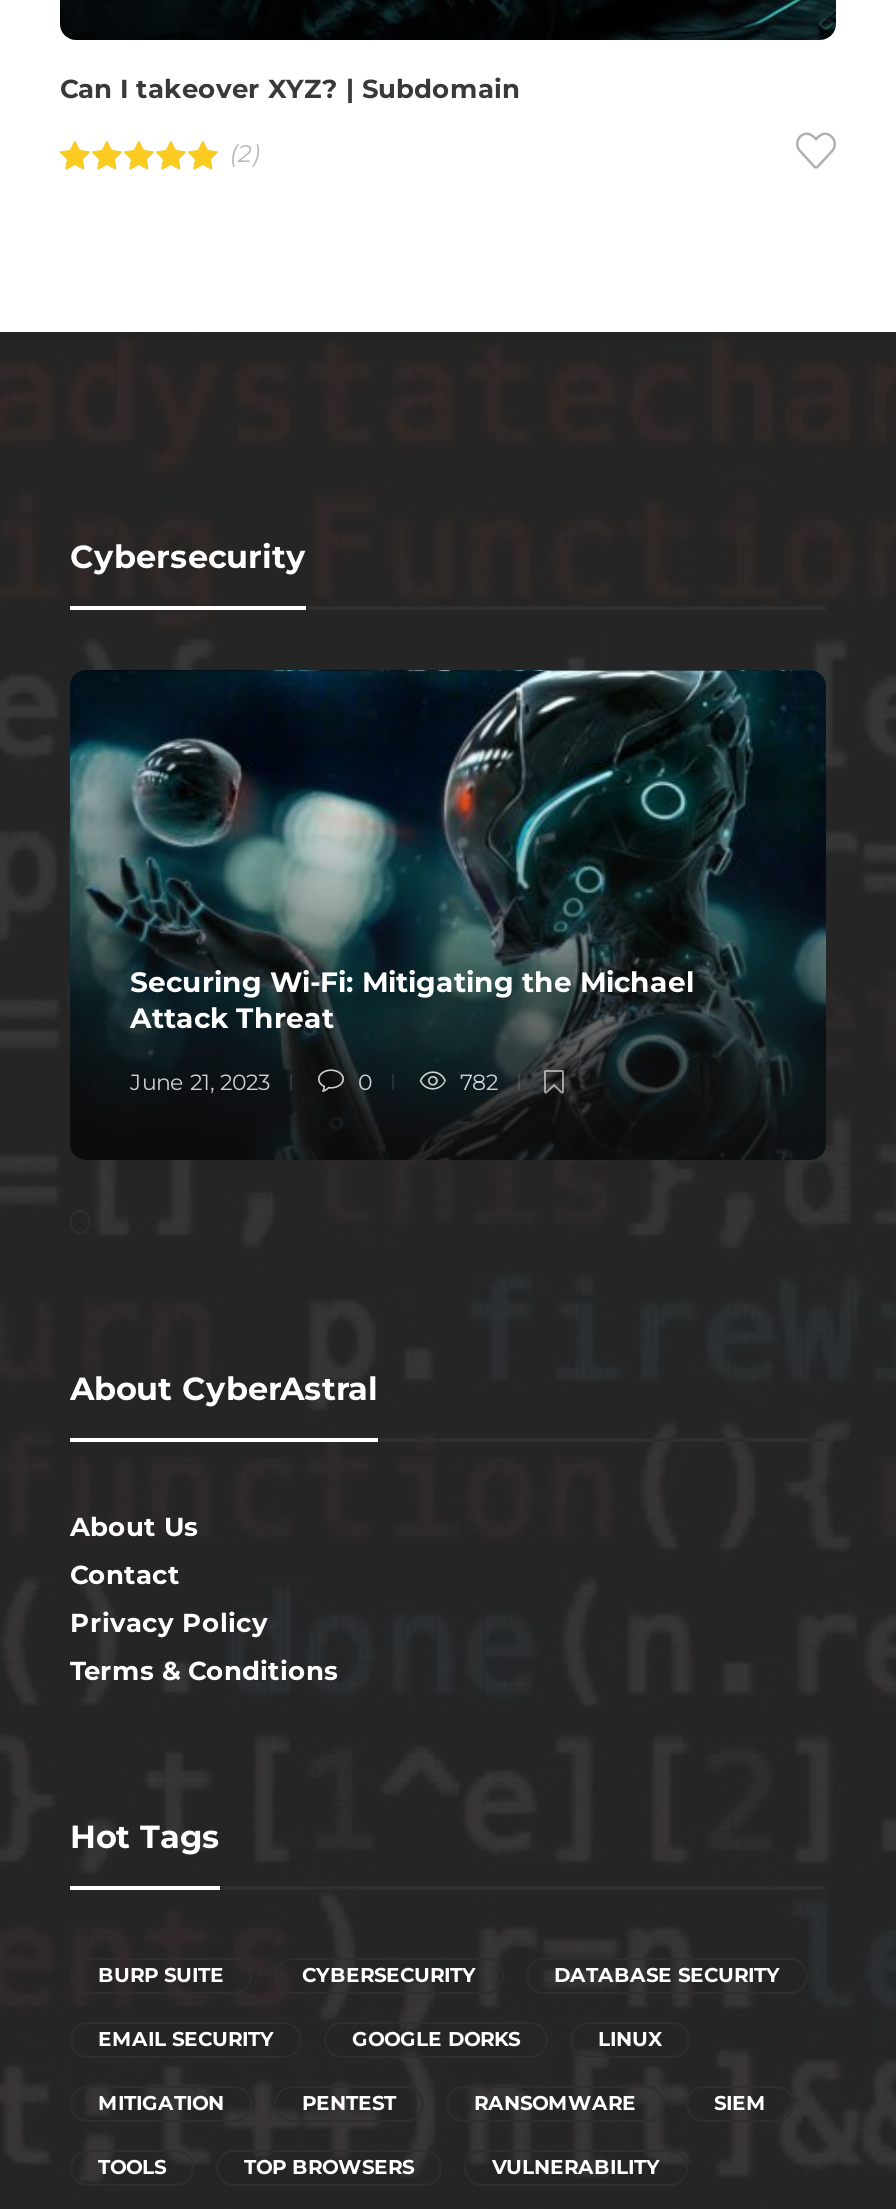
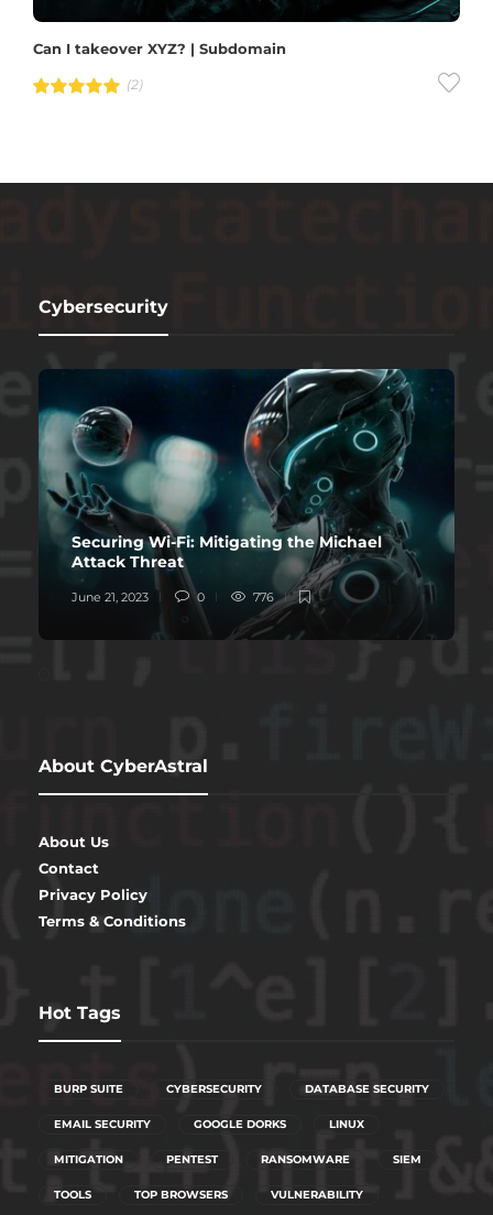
[454,1069,498,1097] 782 -> [250,589,274,604] 776

